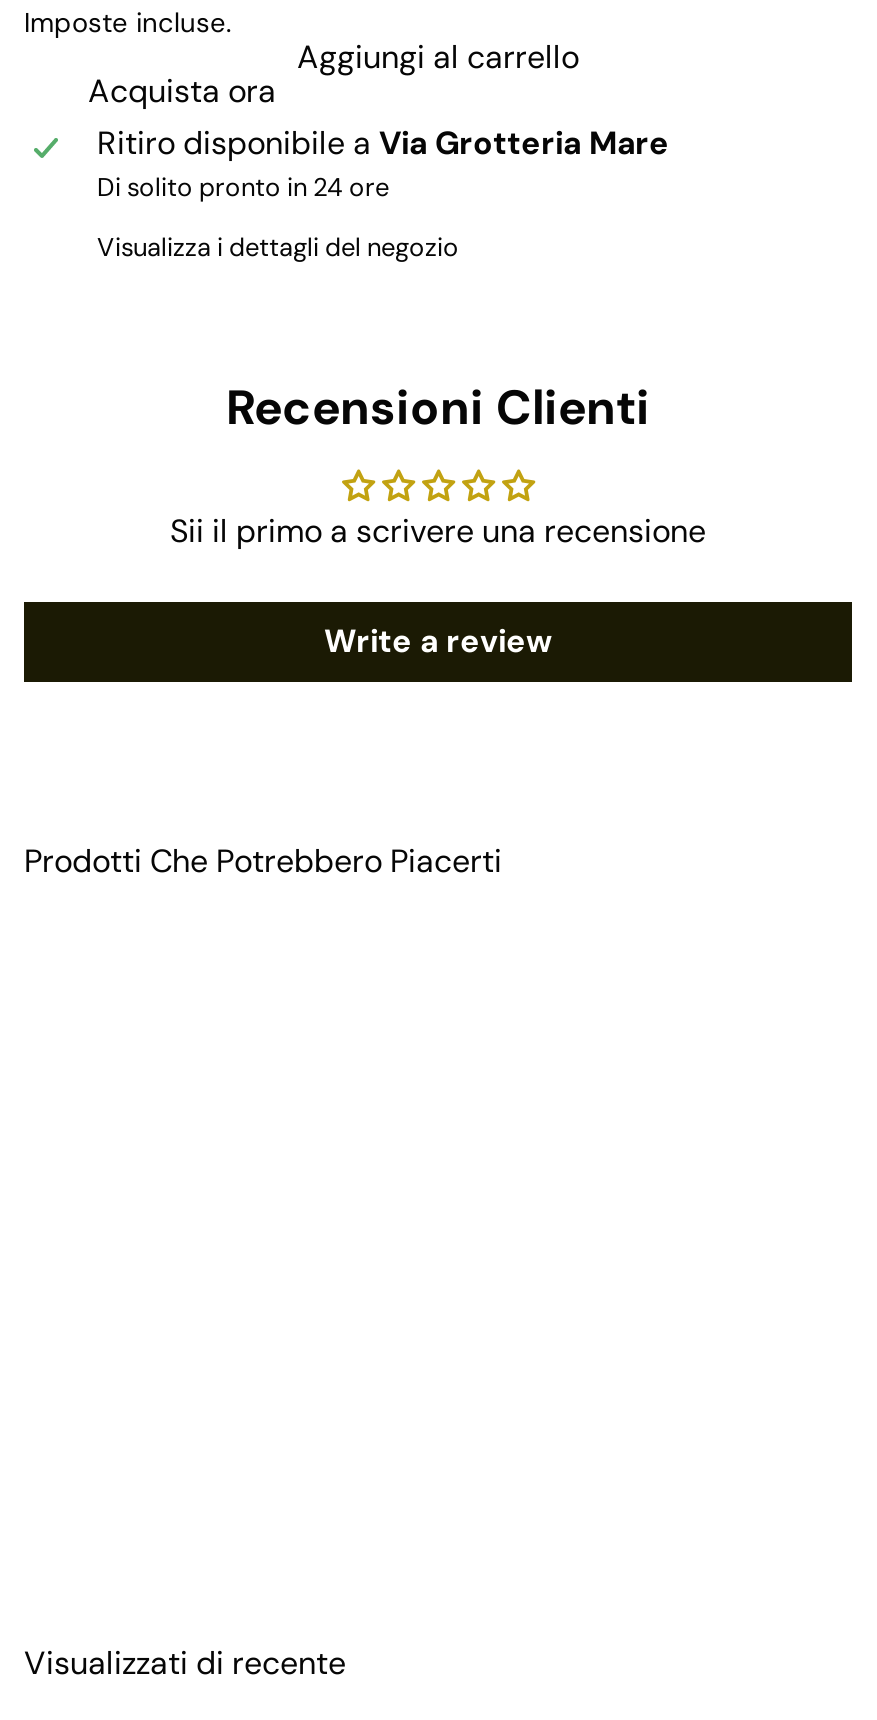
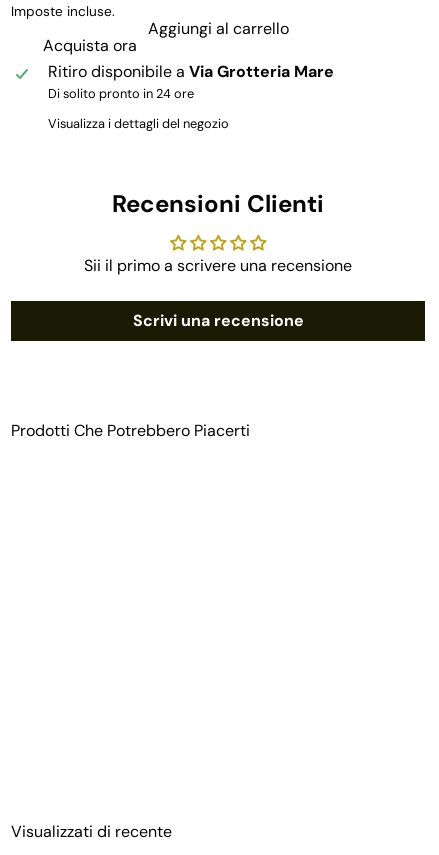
[324,621,552,663] Write a review -> [132,310,303,331] Scrivi una recensione

